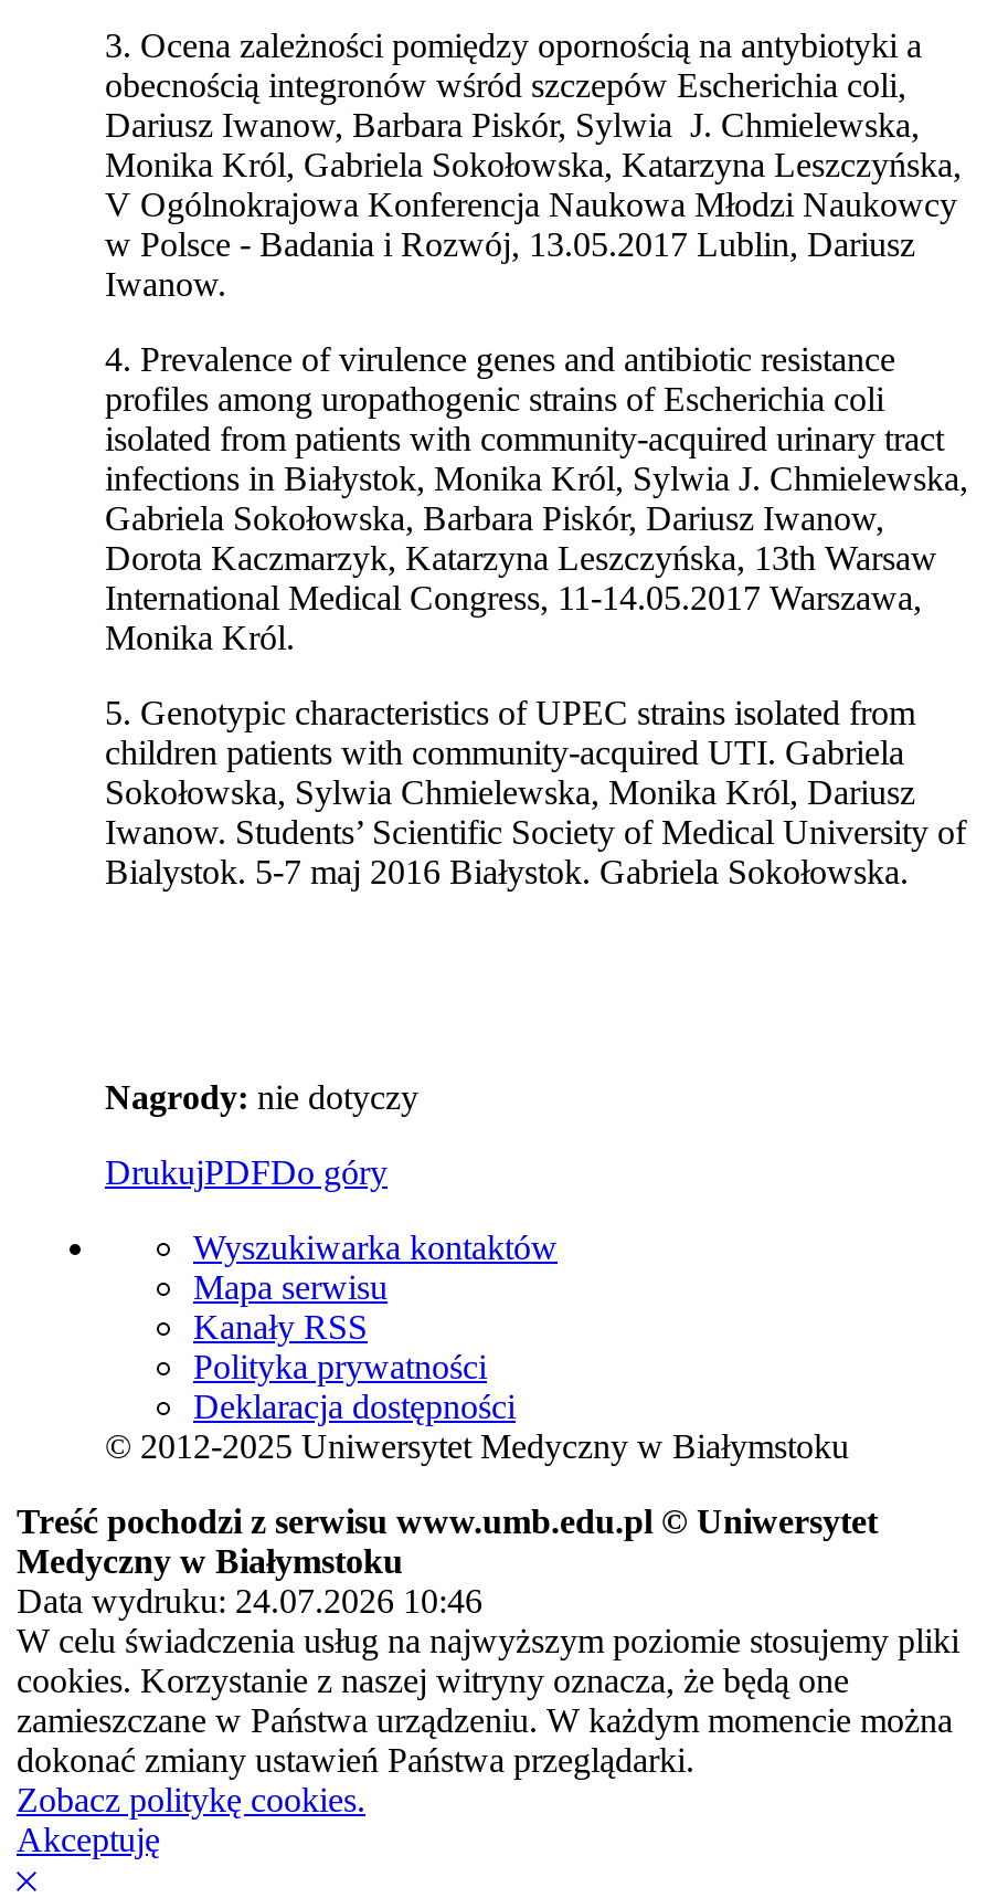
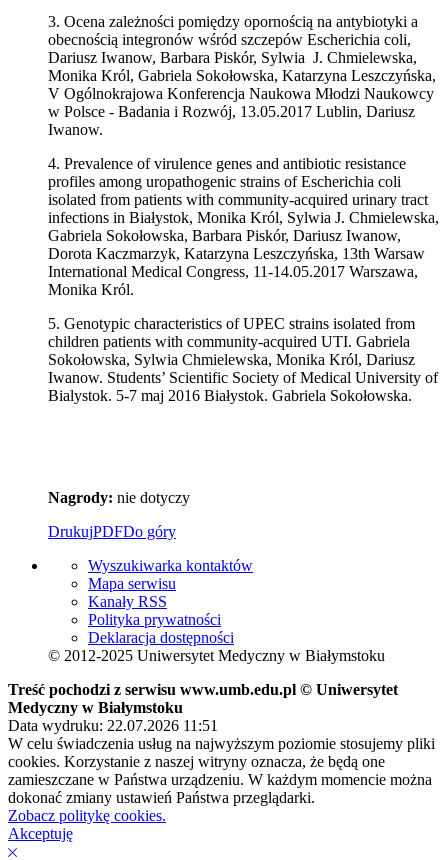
[17,1582,482,1619] Data wydruku: 24.07.2026 10:46 -> [8,717,218,734] Data wydruku: 22.07.2026 11:51

